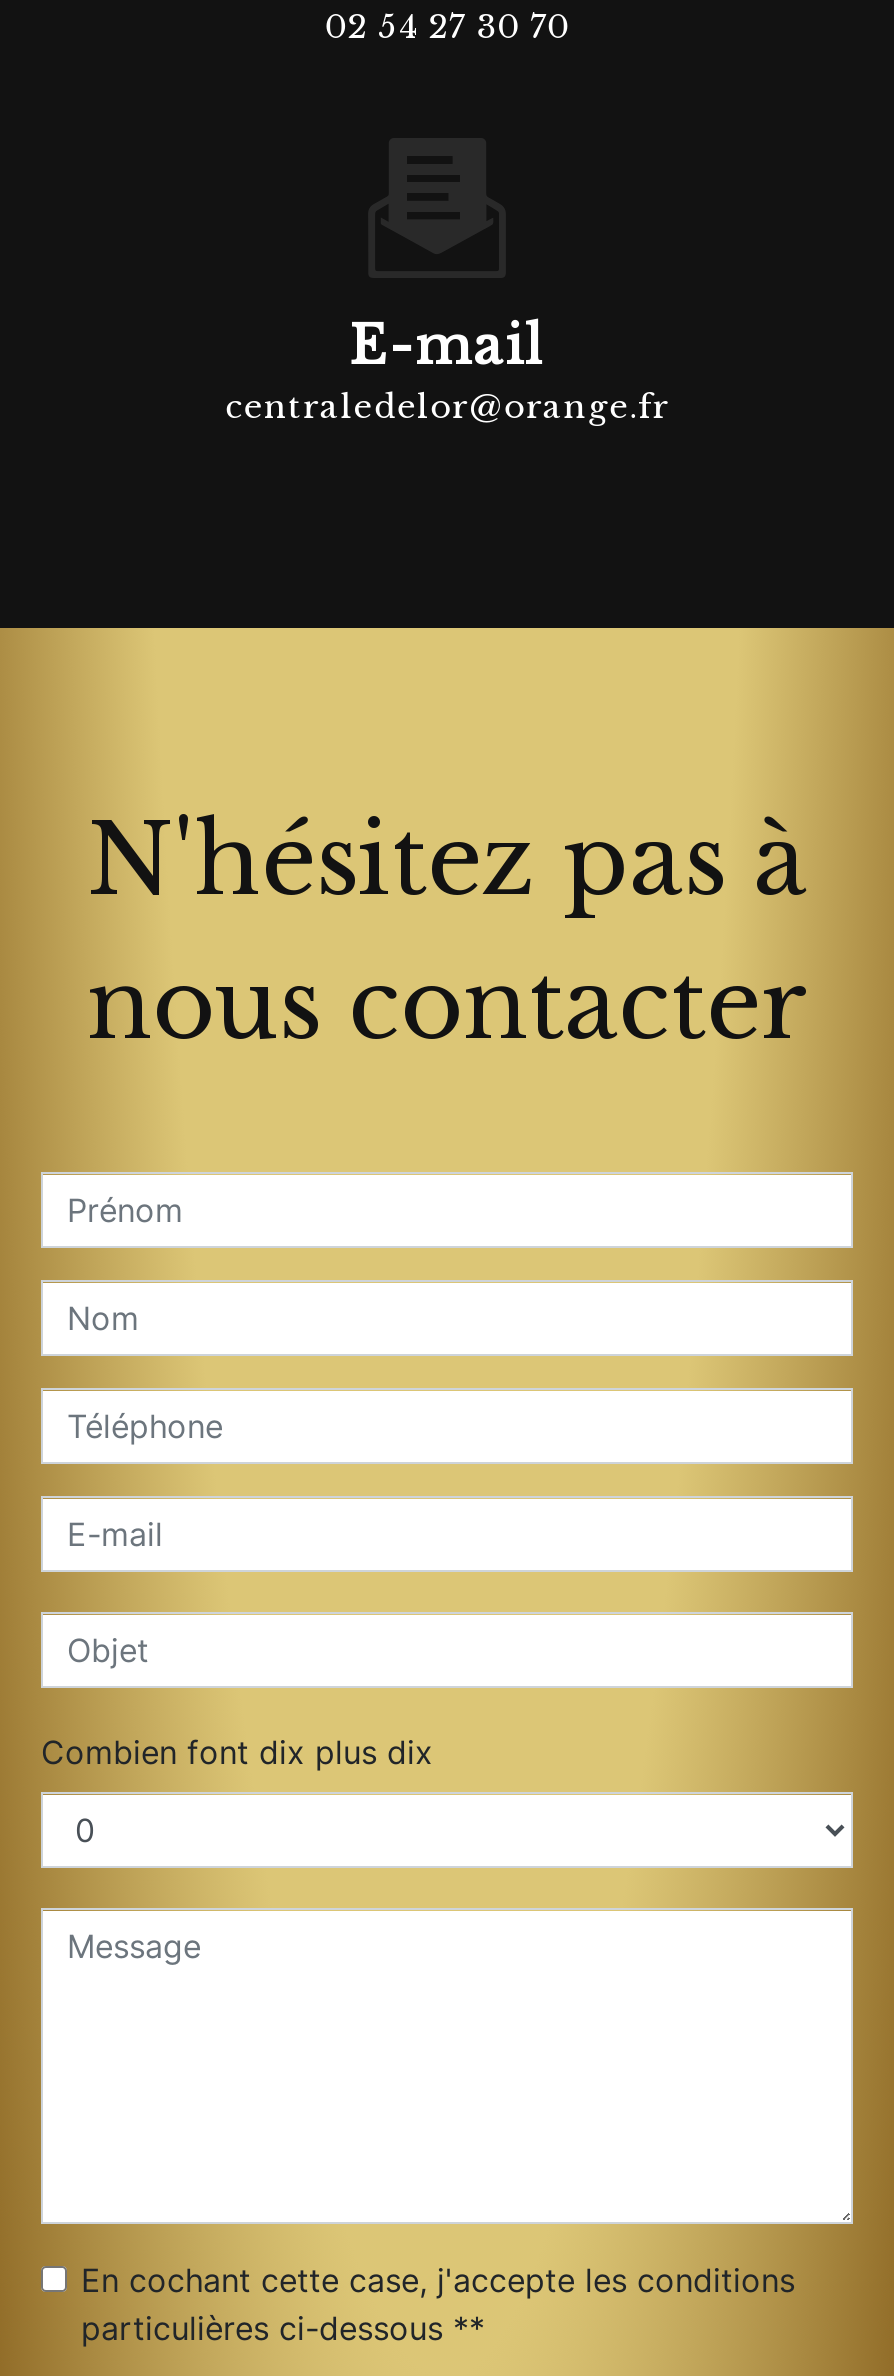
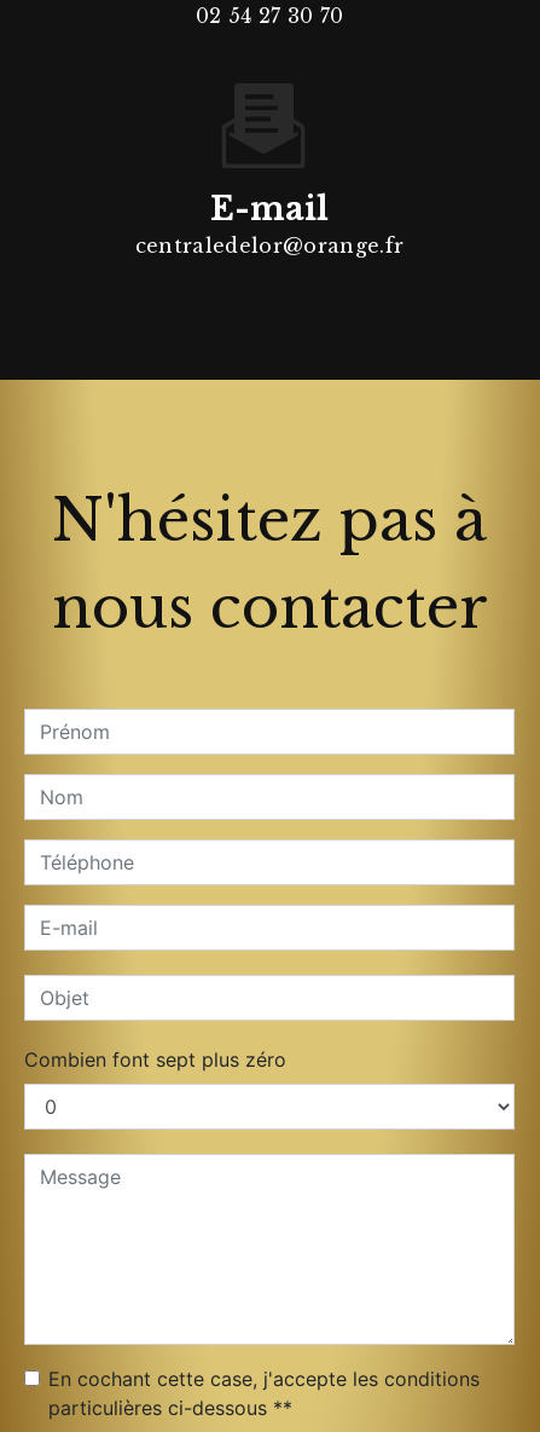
[41,1732,433,1772] Combien font dix plus dix -> [24,1048,286,1072] Combien font sept plus zéro

